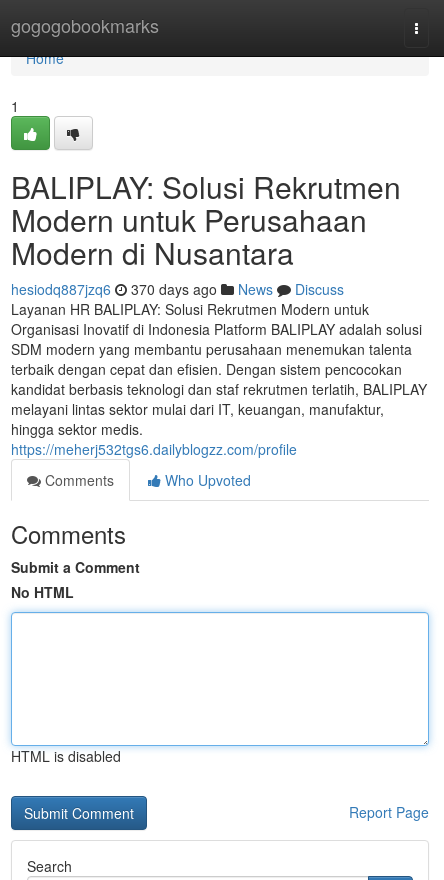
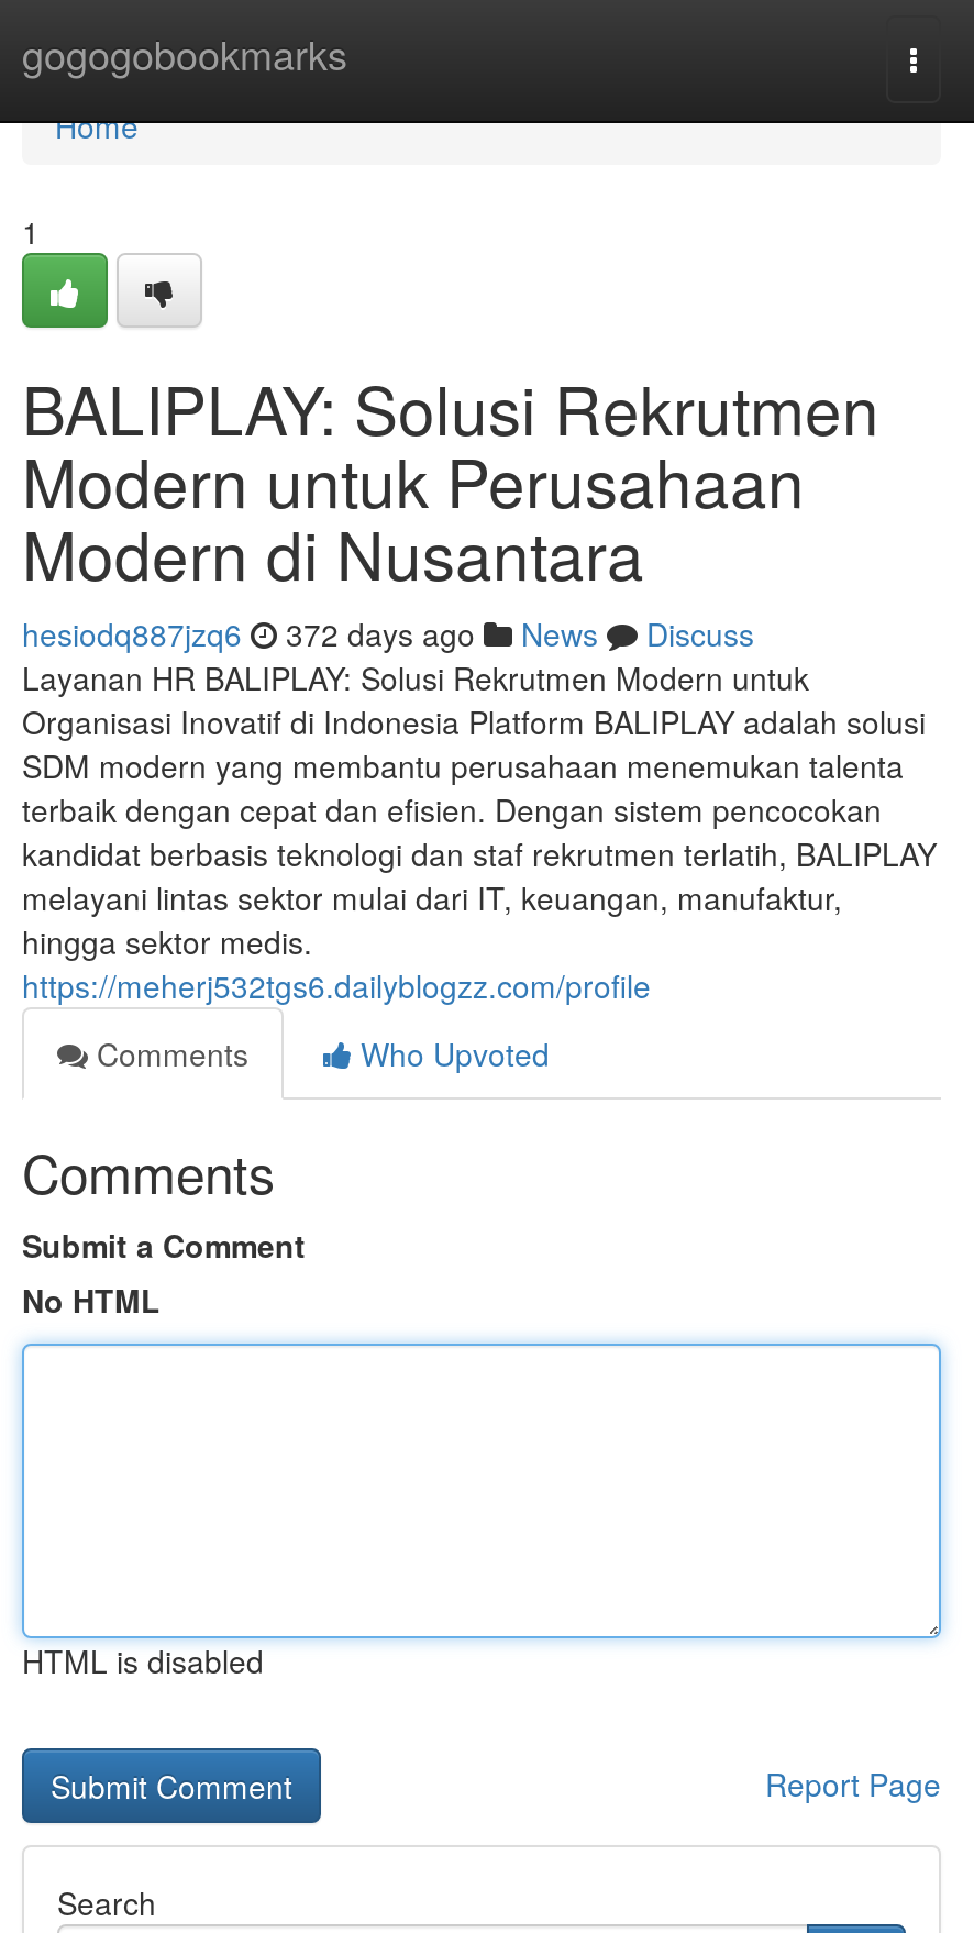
[11,279,344,299] hesiodq887jzq6 370 days ago News Discuss -> [22,611,754,655] hesiodq887jzq6 372 days ago News Discuss

